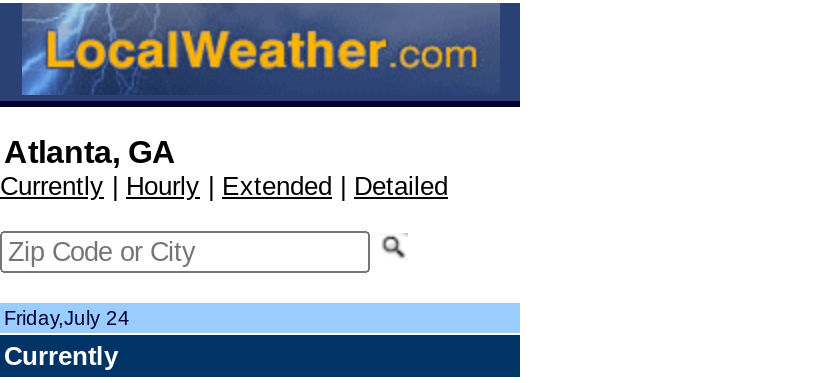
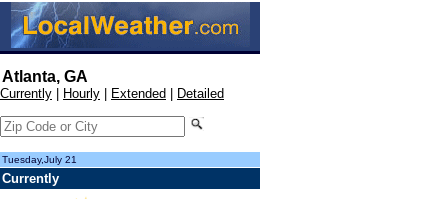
[4,307,130,329] Friday,July 24 -> [2,154,77,165] Tuesday,July 21

